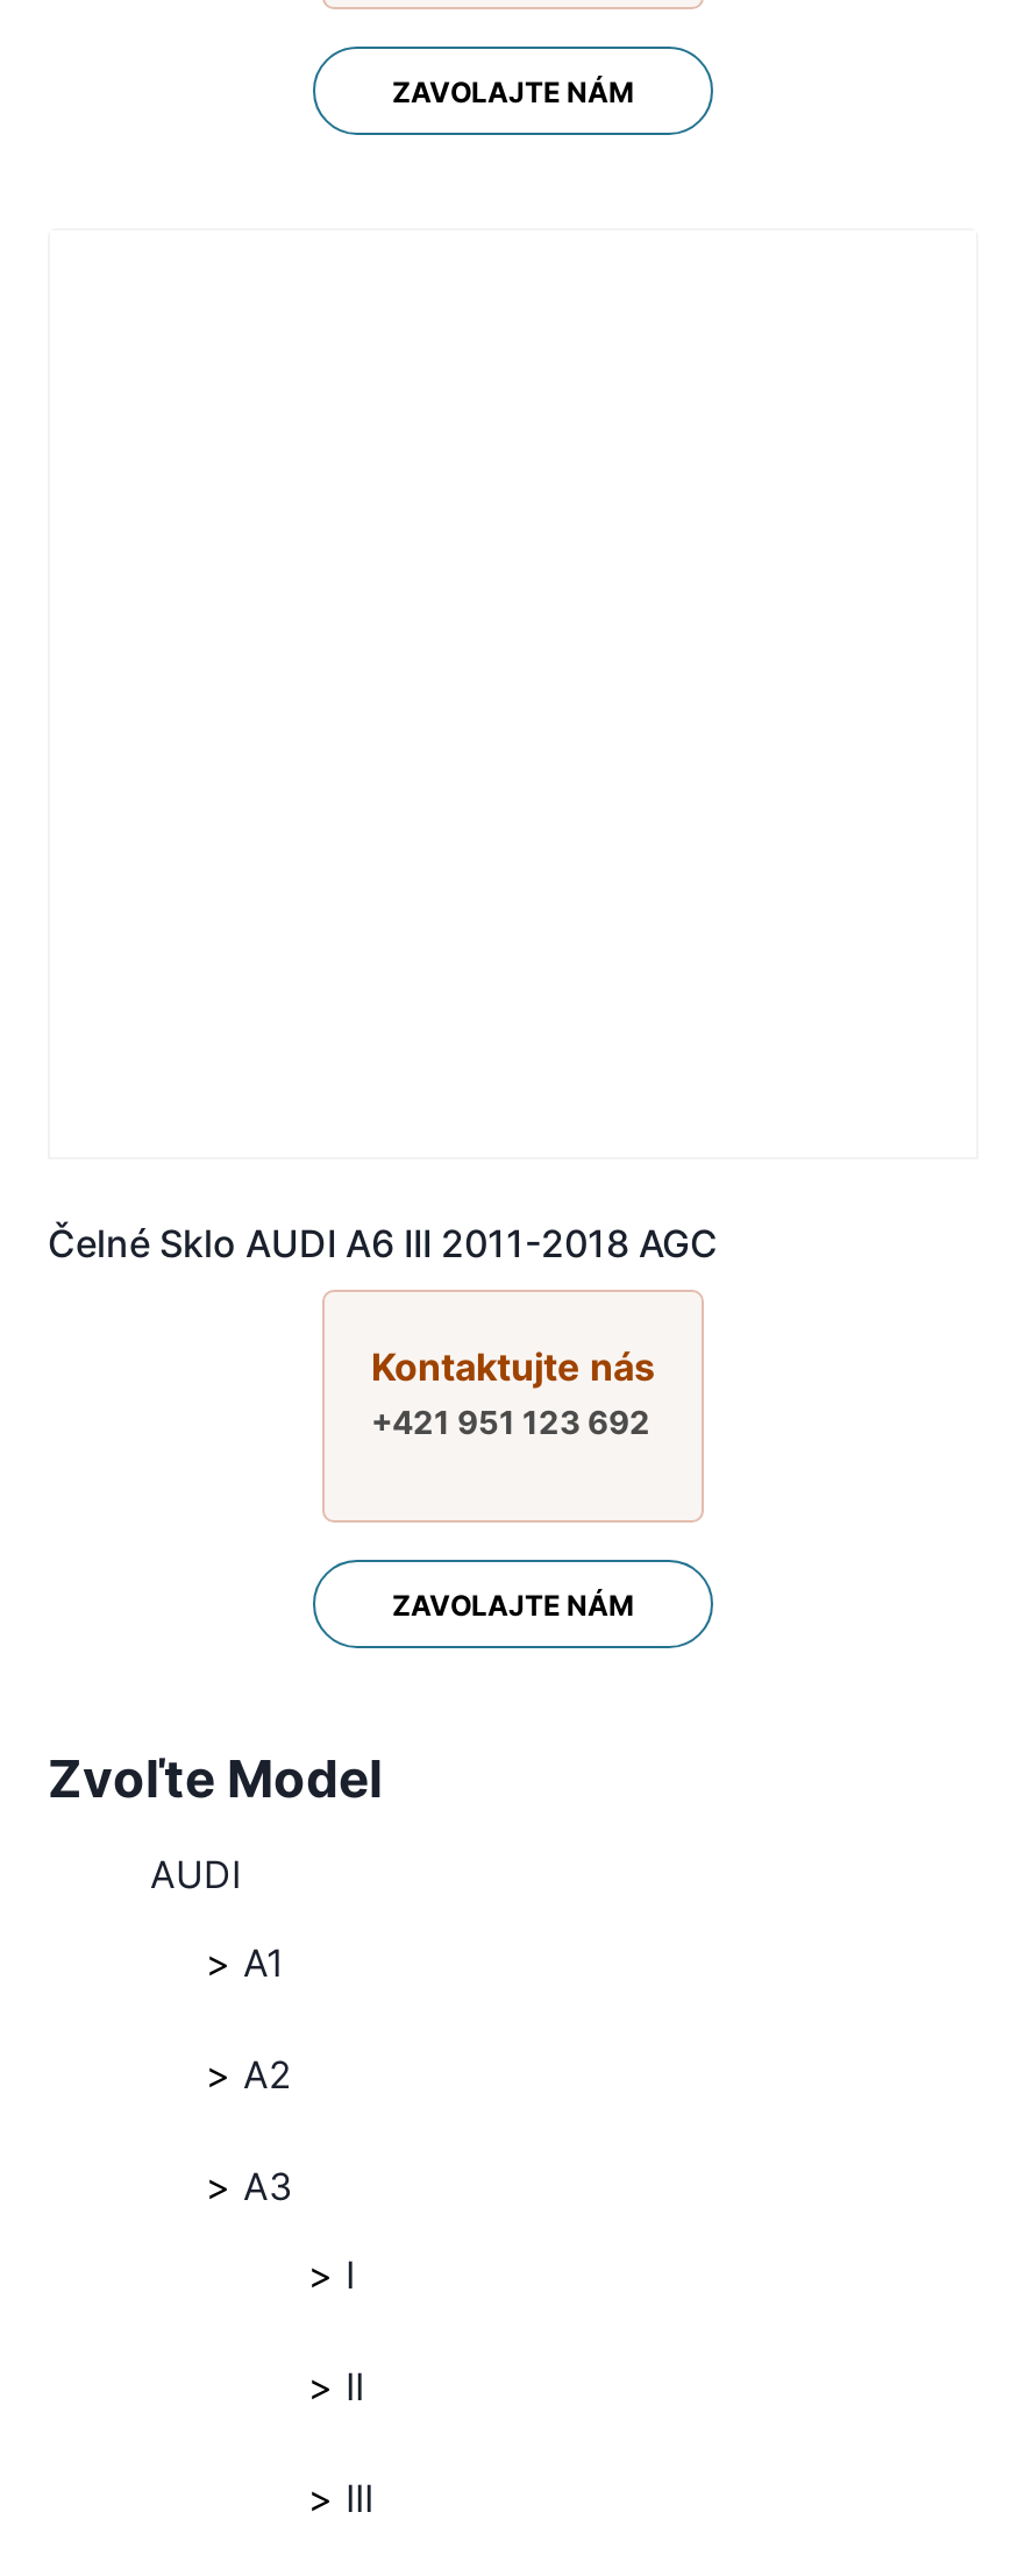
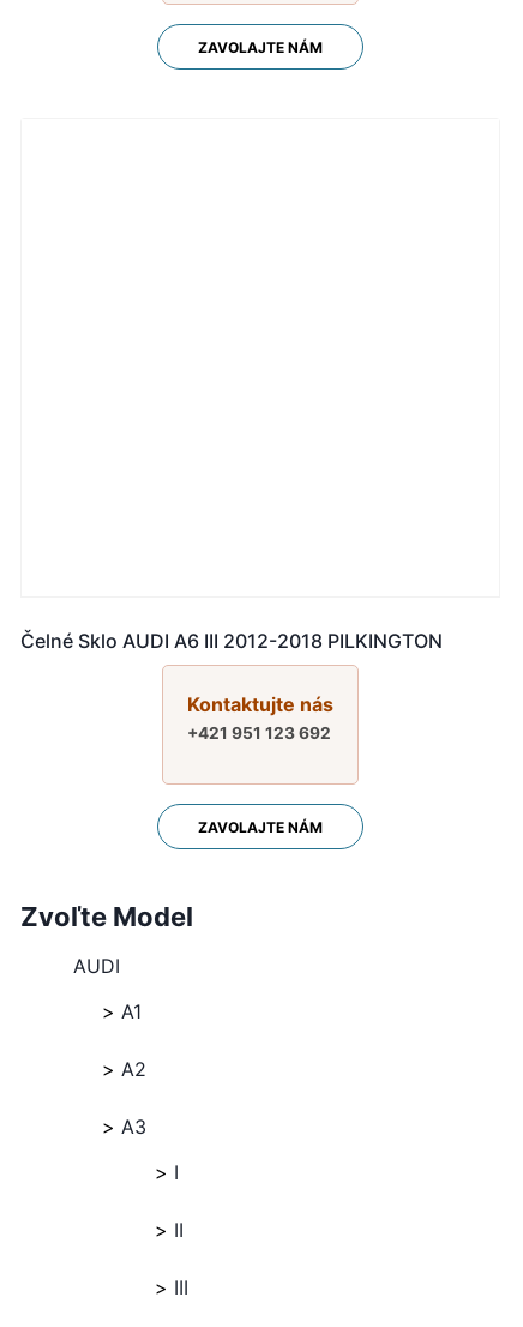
[48,1220,718,1267] Čelné Sklo AUDI A6 III 2011-2018 AGC -> [20,629,443,653] Čelné Sklo AUDI A6 III 2012-2018 PILKINGTON

